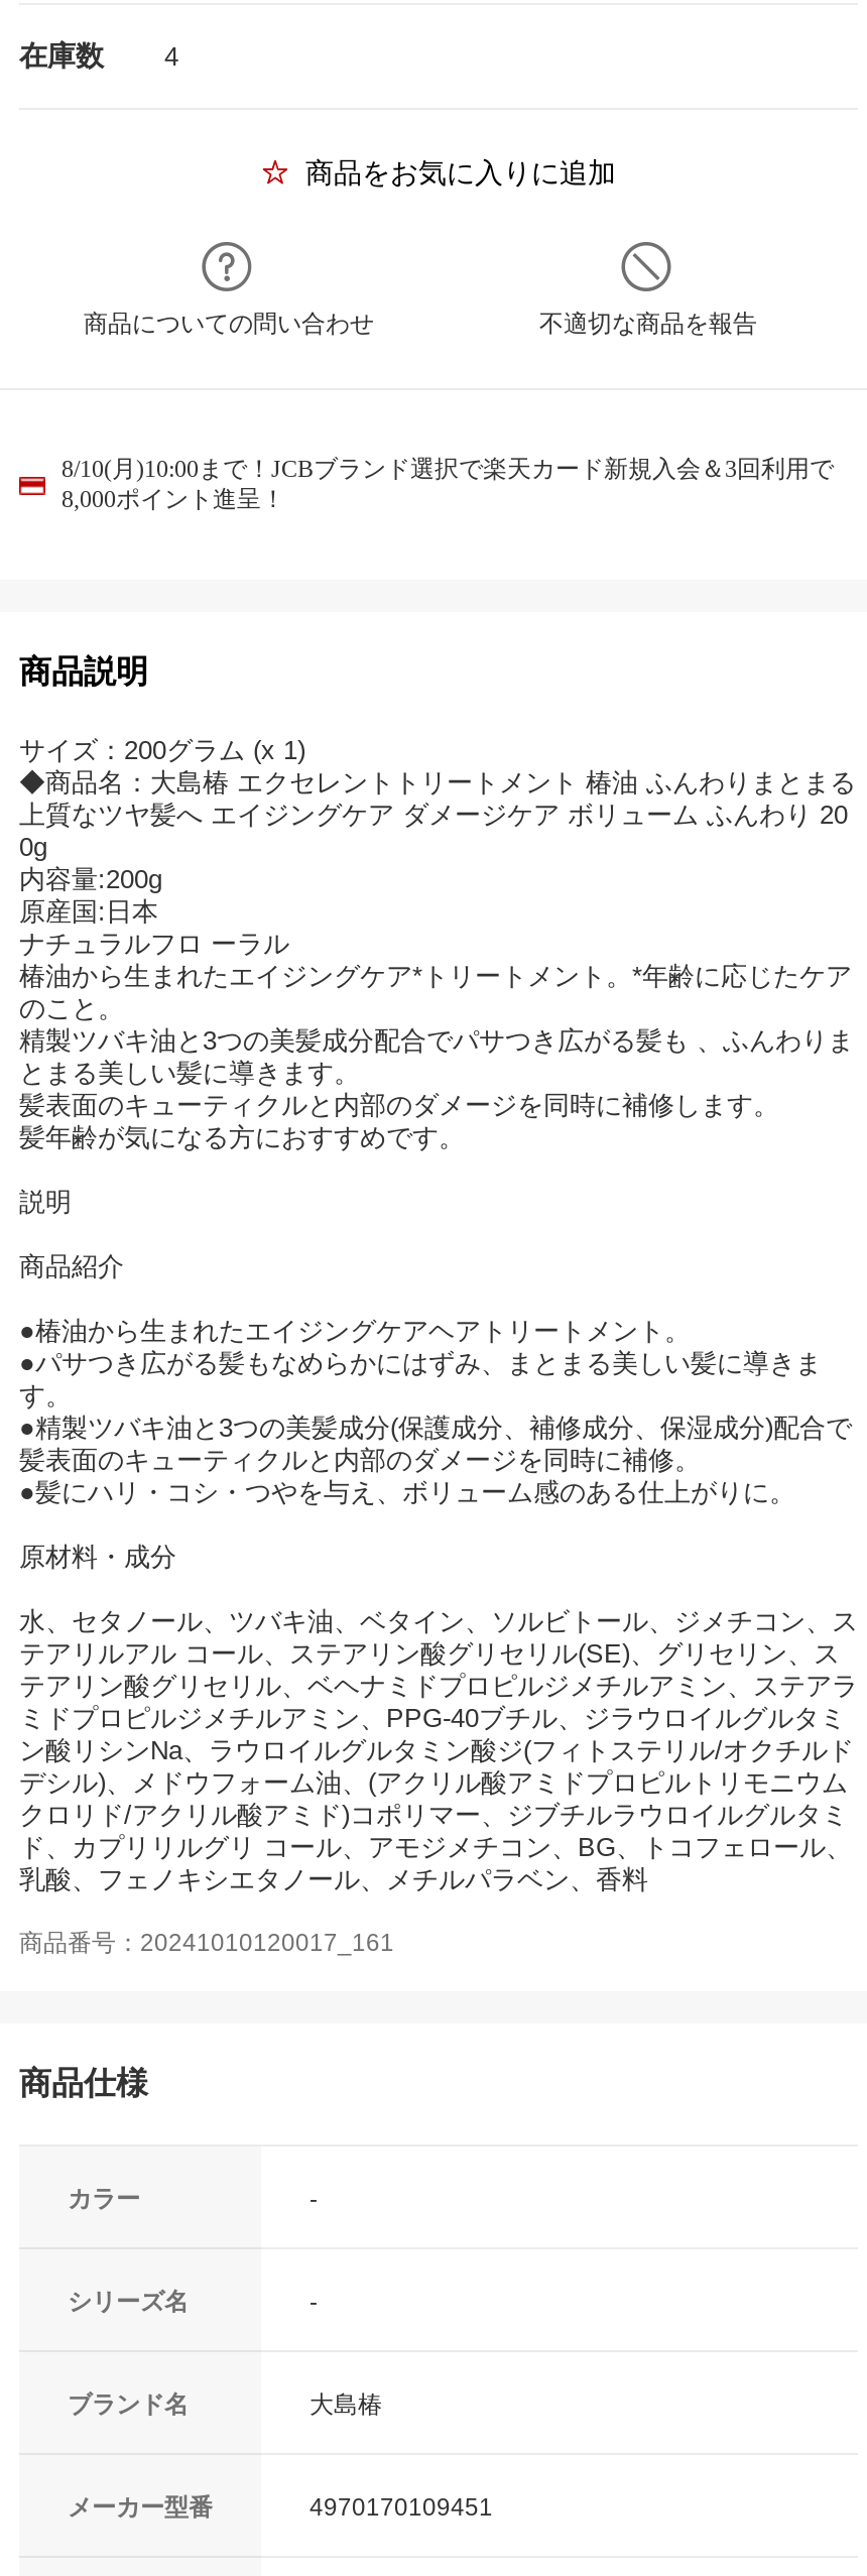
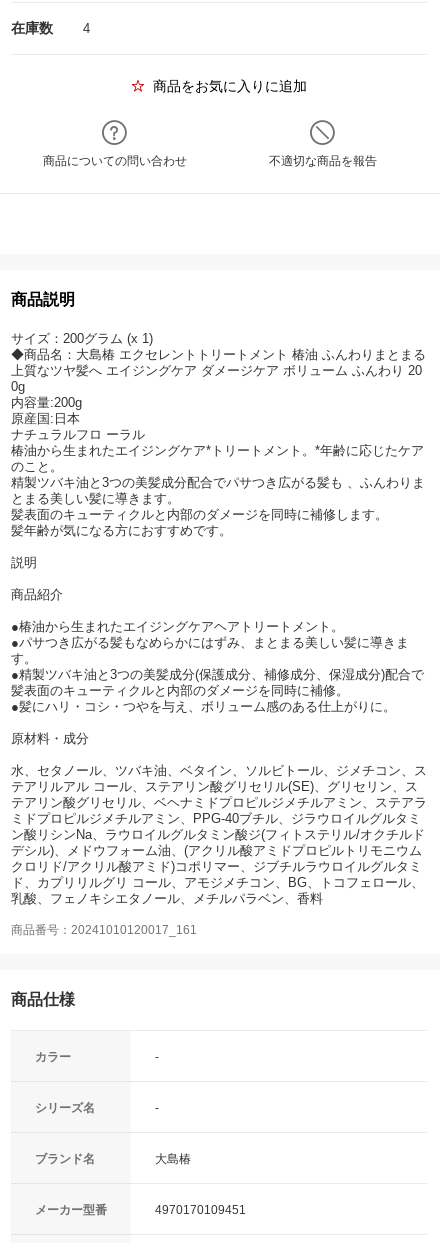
[61,455,834,513] 8/10(月)10:00まで！JCBブランド選択で楽天カード新規入会＆3回利用で | 8,000ポイント進呈！ -> none

